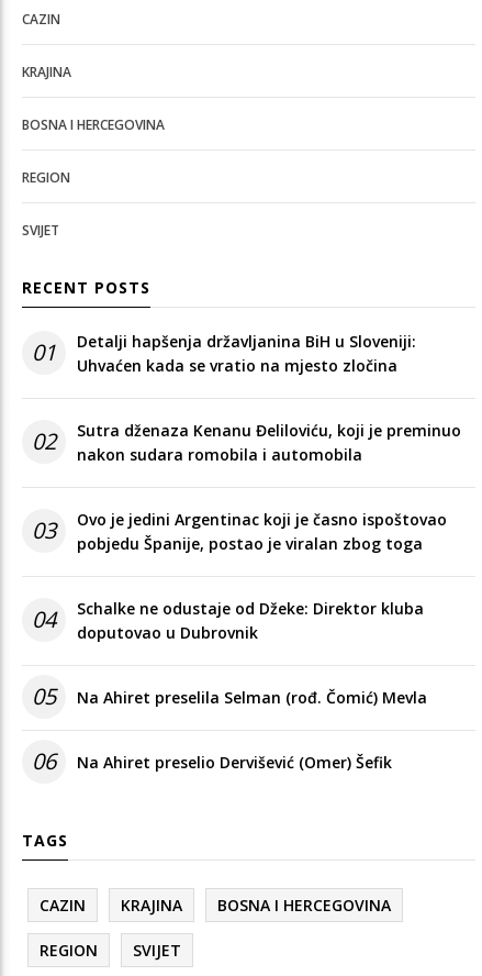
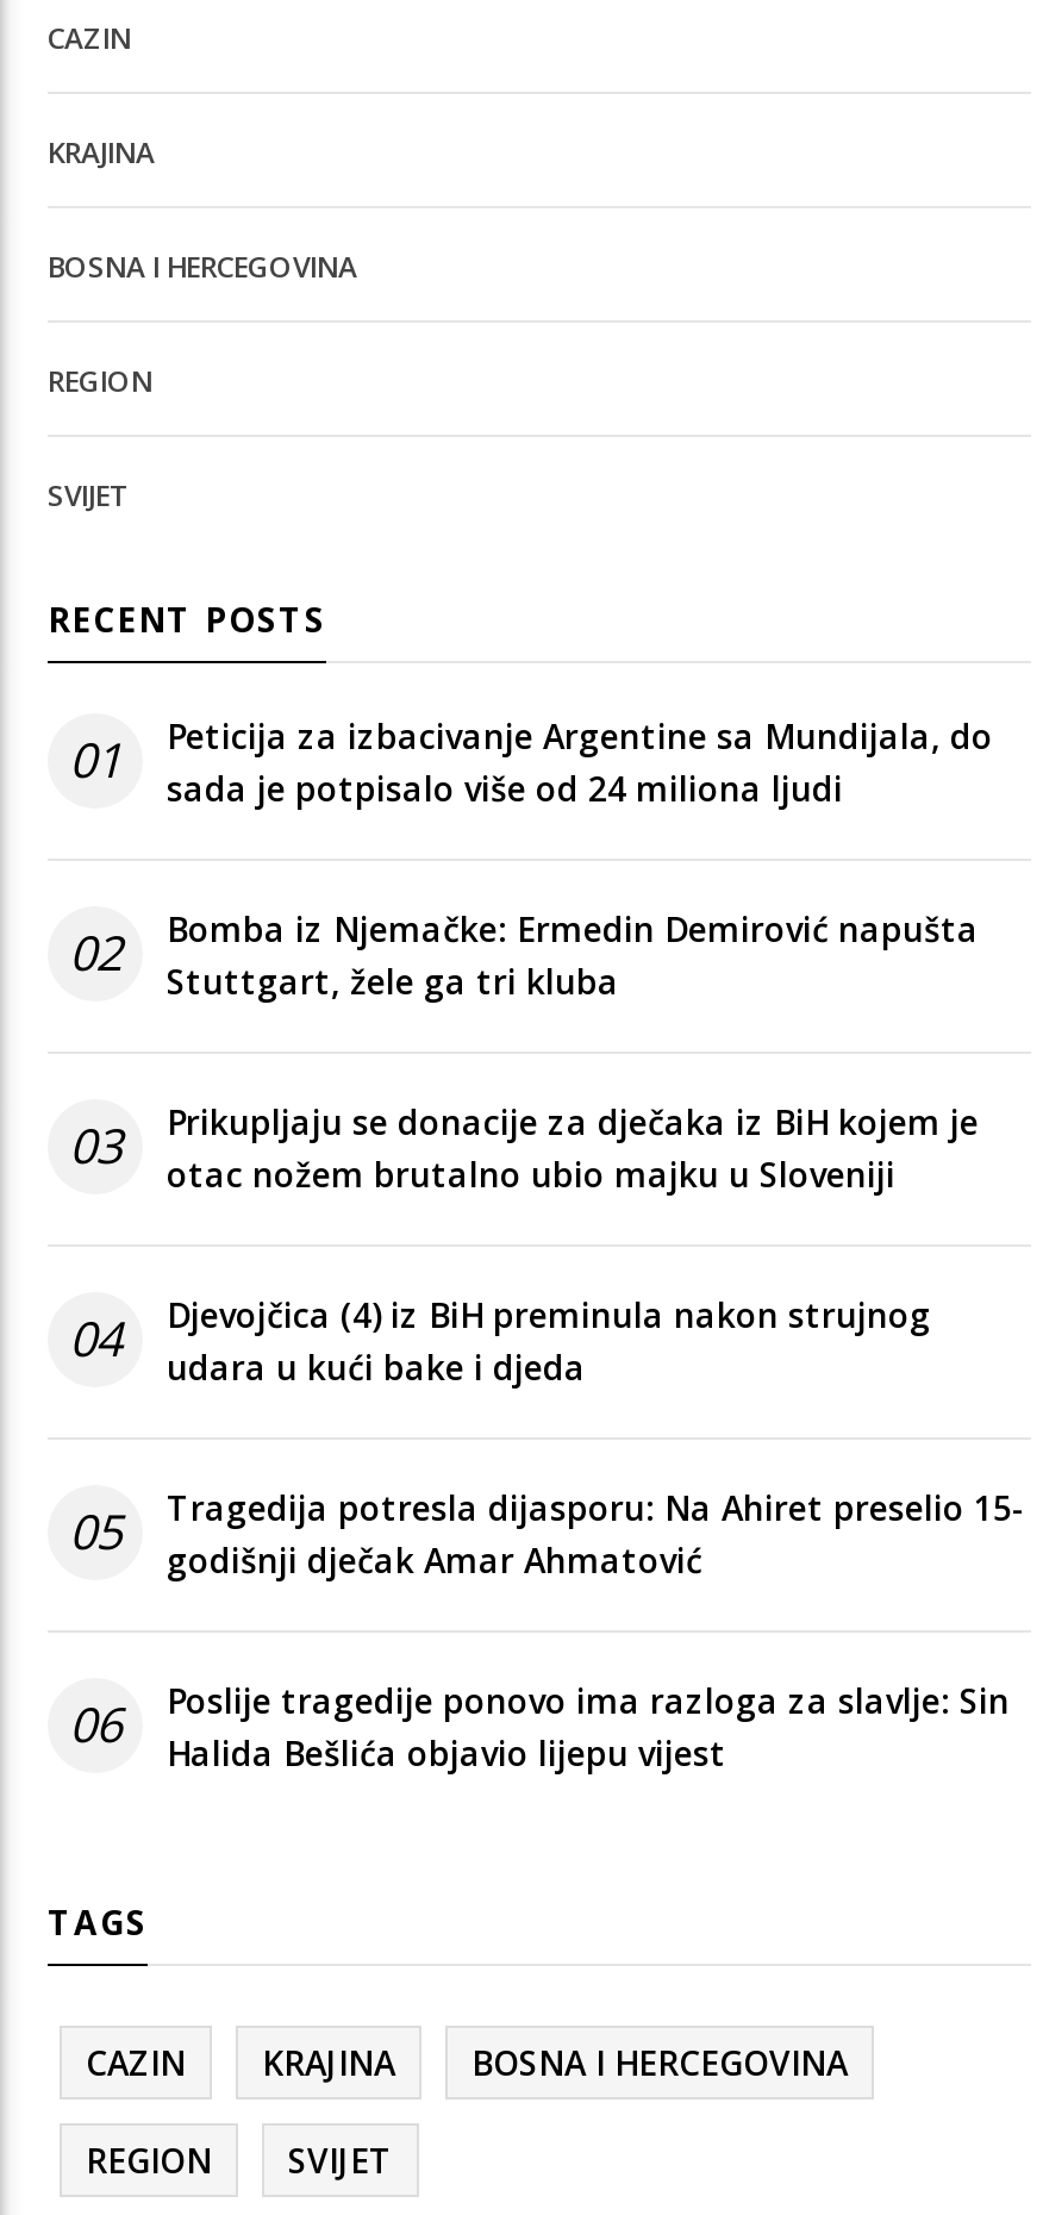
[77,331,416,376] Detalji hapšenja državljanina BiH u Sloveniji: | Uhvaćen kada se vratio na mjesto zločina -> [167,713,993,811] Peticija za izbacivanje Argentine sa Mundijala, do | sada je potpisalo više od 24 miliona ljudi
[77,420,461,465] Sutra dženaza Kenanu Đeliloviću, koji je preminuo | nakon sudara romobila i automobila -> [167,906,979,1004] Bomba iz Njemačke: Ermedin Demirović napušta | Stuttgart, žele ga tri kluba
[77,509,447,554] Ovo je jedini Argentinac koji je časno ispoštovao | pobjedu Španije, postao je viralan zbog toga -> [167,1099,979,1197] Prikupljaju se donacije za dječaka iz BiH kojem je | otac nožem brutalno ubio majku u Sloveniji
[77,598,424,643] Schalke ne odustaje od Džeke: Direktor kluba | doputovao u Dubrovnik -> [167,1292,931,1389] Djevojčica (4) iz BiH preminula nakon strujnog | udara u kući bake i djeda
[77,687,427,708] Na Ahiret preselila Selman (rođ. Čomić) Mevla -> [167,1485,1026,1582] Tragedija potresla dijasporu: Na Ahiret preselio 15- | godišnji dječak Amar Ahmatović
[77,752,392,773] Na Ahiret preselio Dervišević (Omer) Šefik -> [167,1678,1010,1775] Poslije tragedije ponovo ima razloga za slavlje: Sin | Halida Bešlića objavio lijepu vijest

